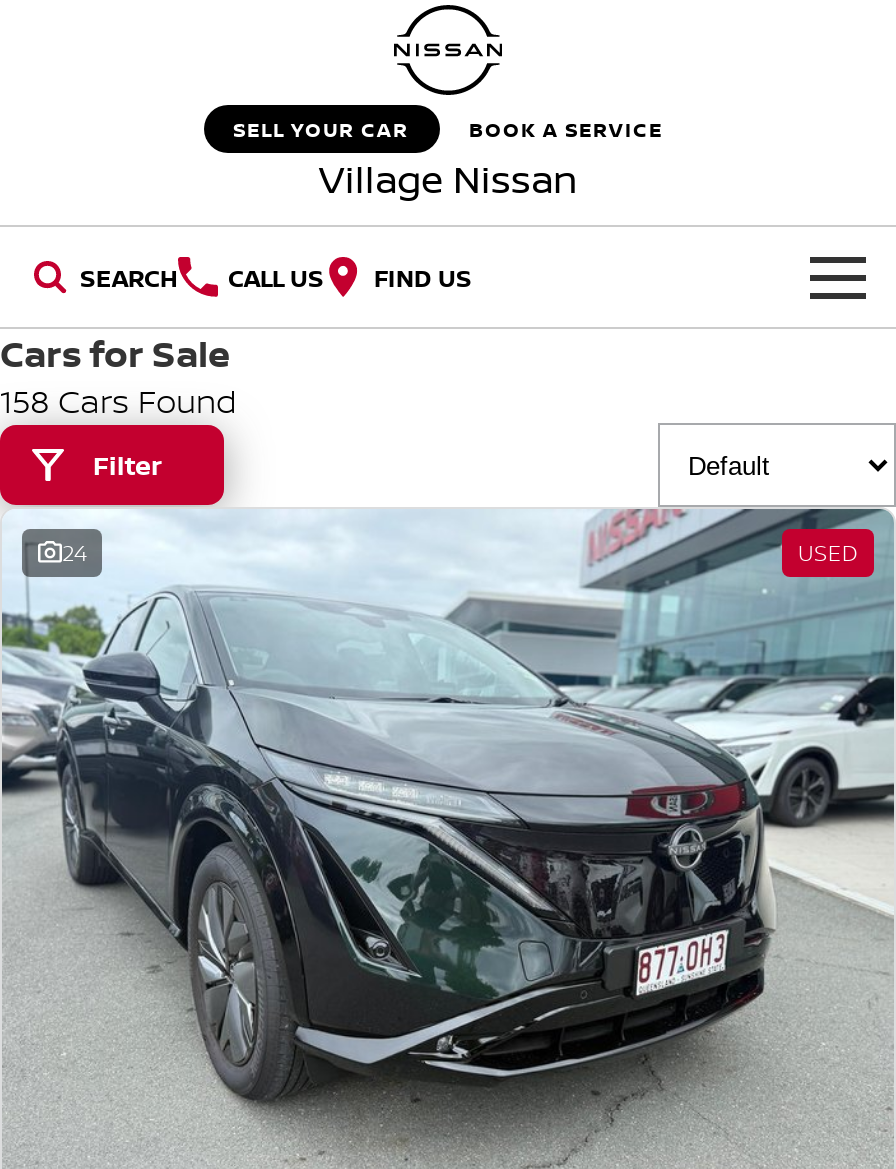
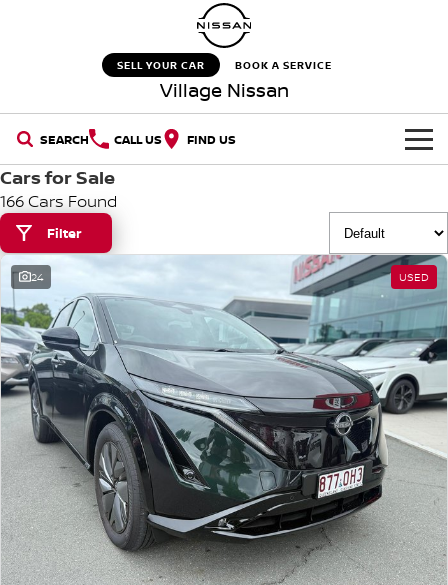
[0,379,236,423] 158 Cars Found -> [0,190,117,212] 166 Cars Found

